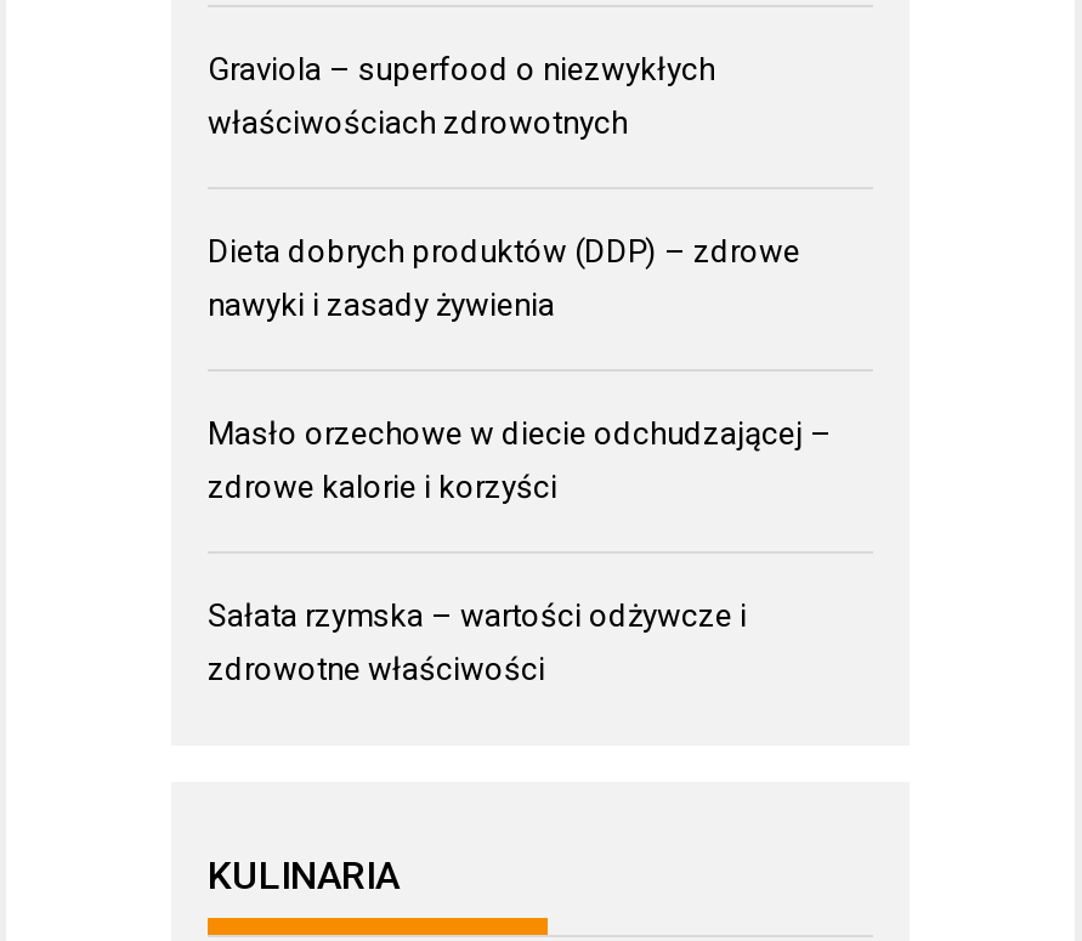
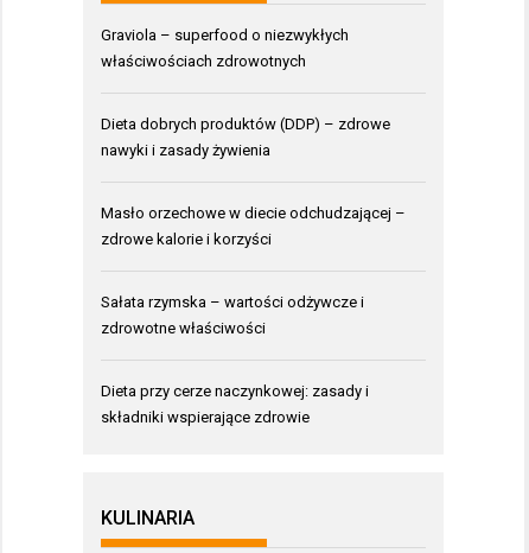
none -> [101,382,369,426] Dieta przy cerze naczynkowej: zasady i | składniki wspierające zdrowie

